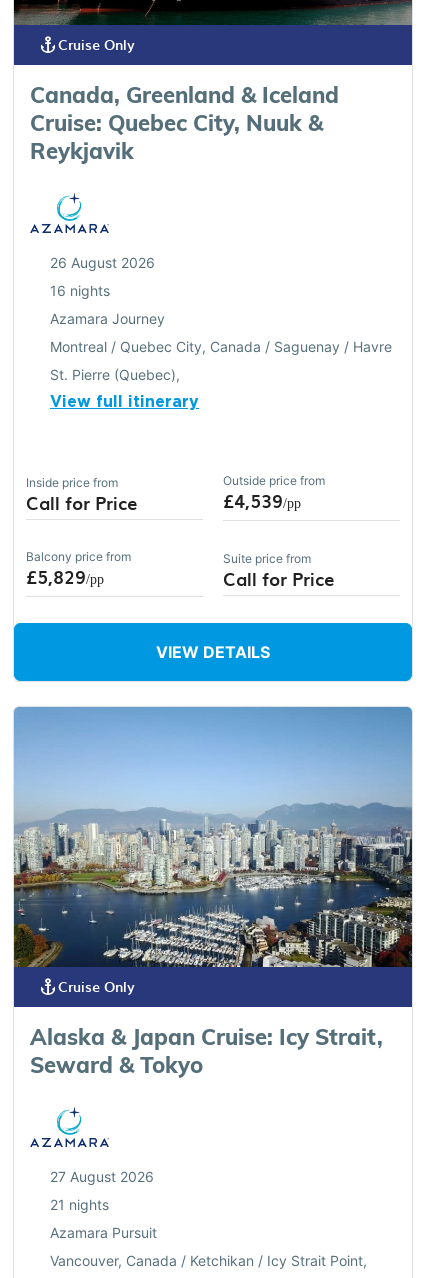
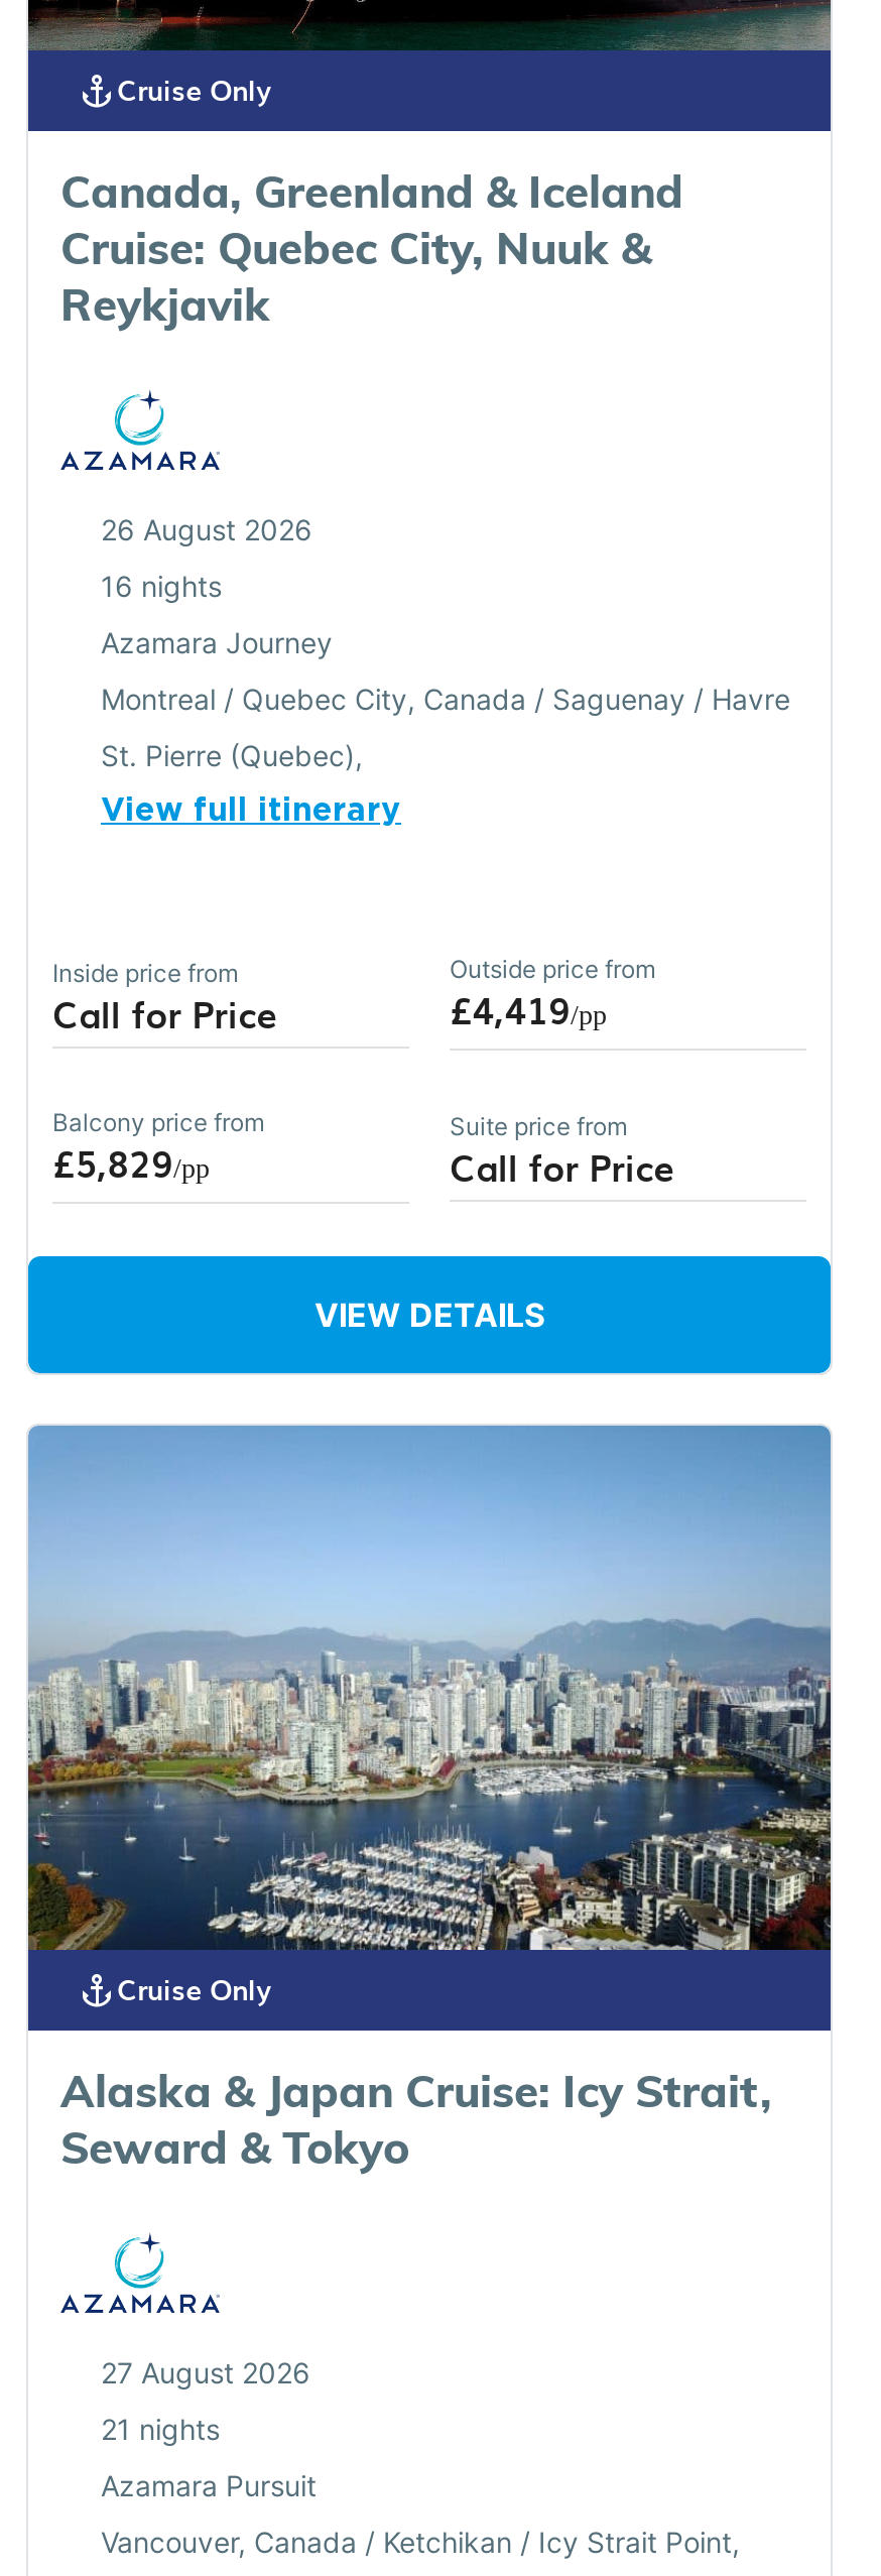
[223,487,301,514] £4,539/pp -> [450,982,607,1036] £4,419/pp

